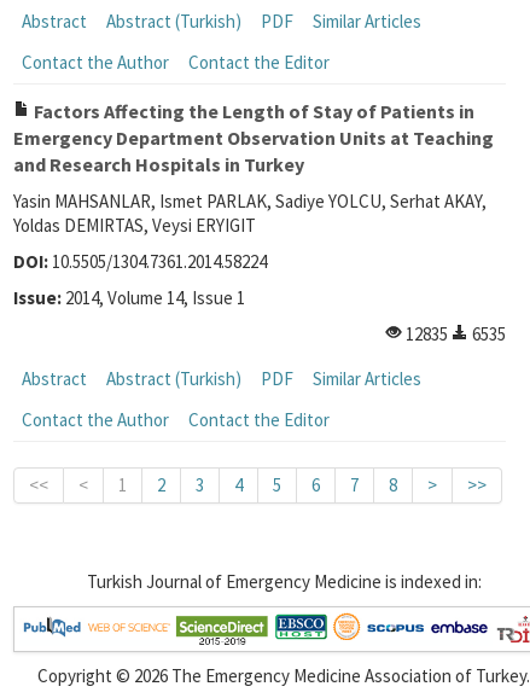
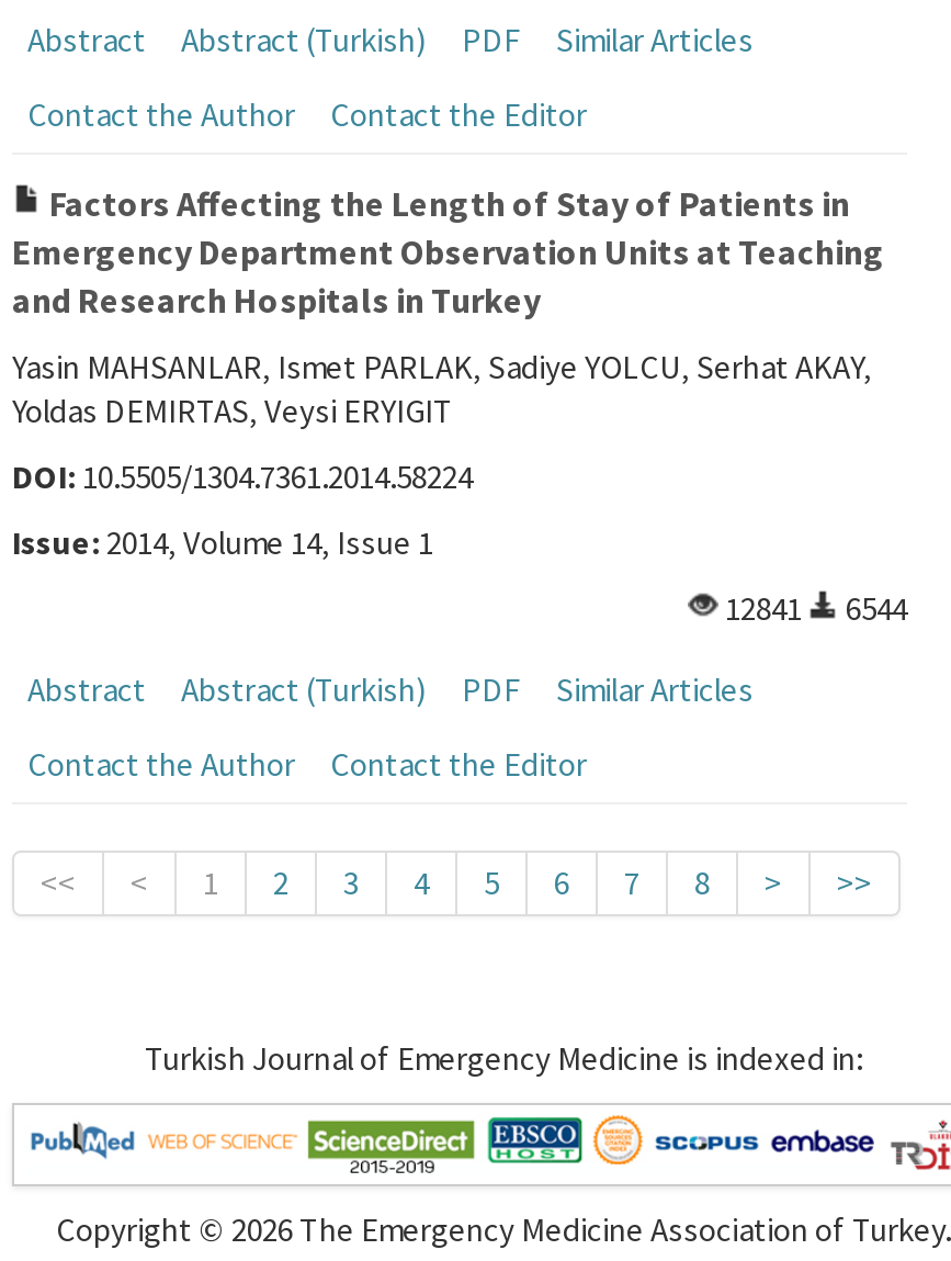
[402,323,452,346] 12835 -> [718,588,808,629] 12841
[468,323,506,346] 6535 -> [839,588,907,629] 6544

